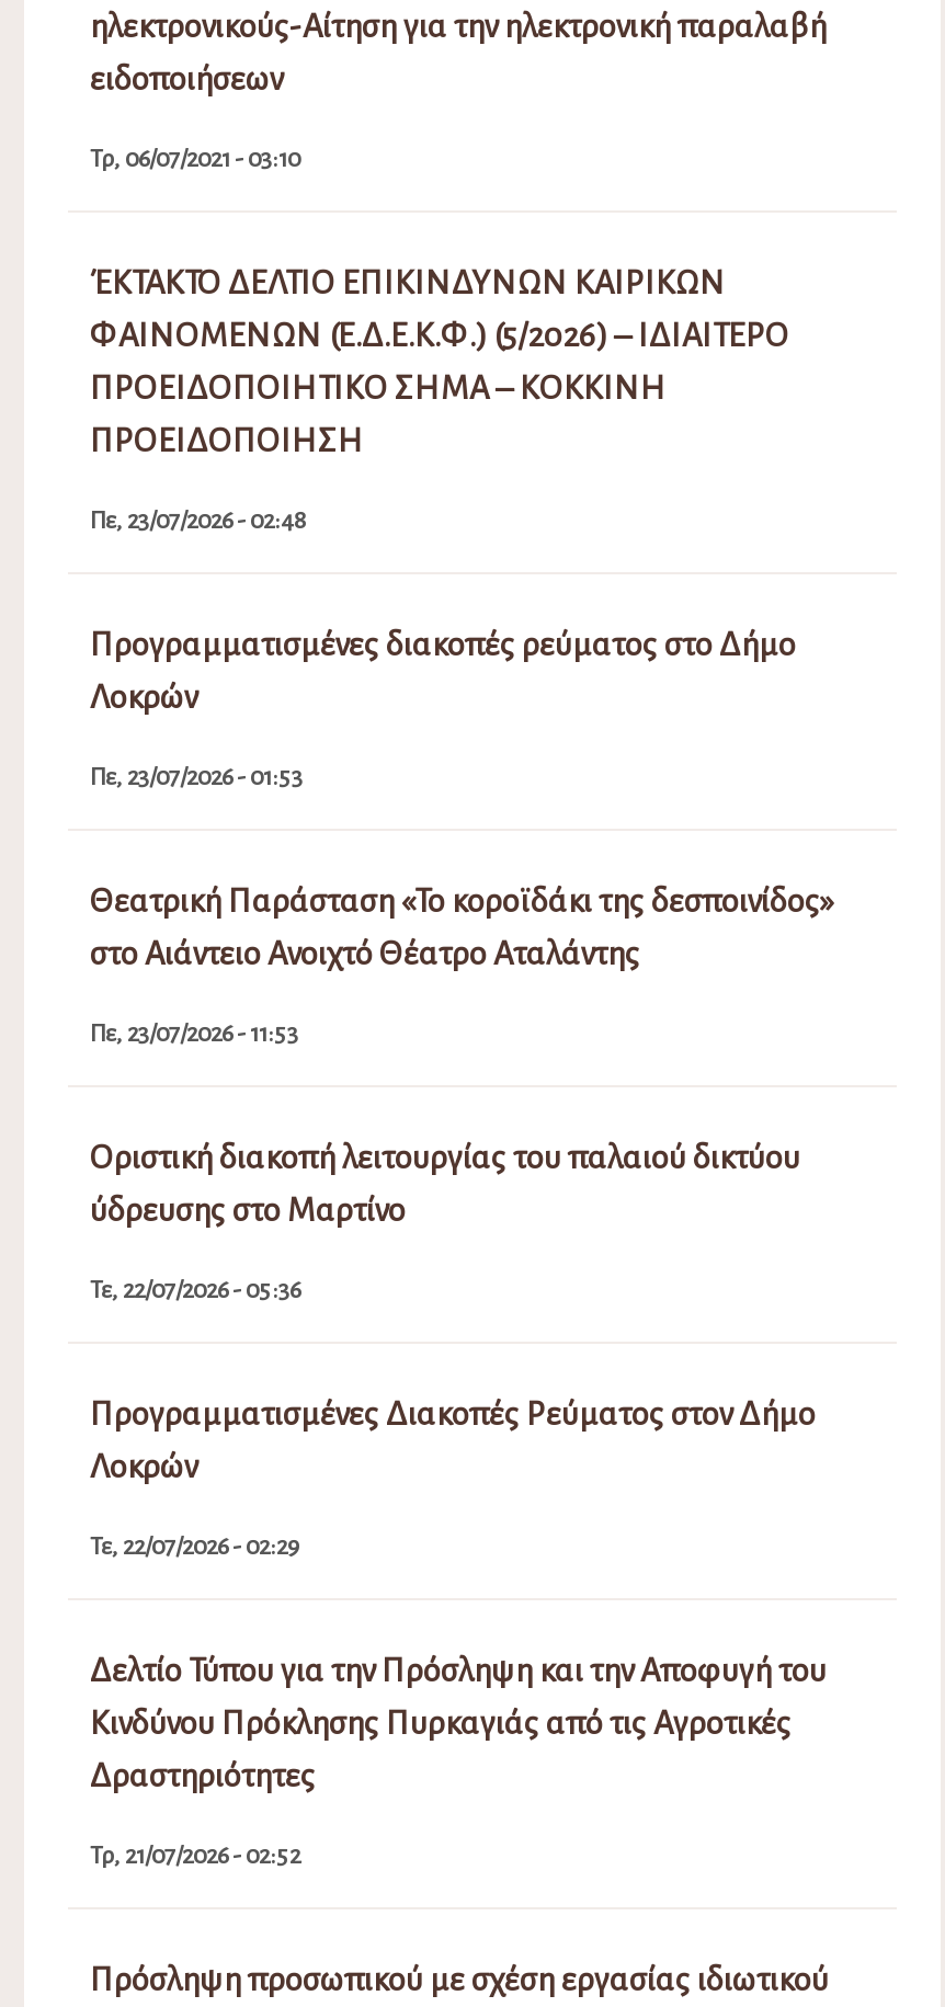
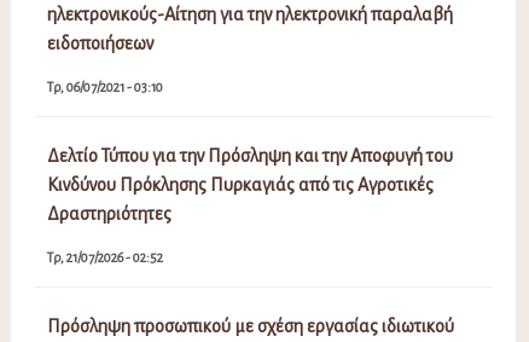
[90,266,789,534] ΈΚΤΑΚΤΟ ΔΕΛΤΙΟ ΕΠΙΚΙΝΔΥΝΩΝ ΚΑΙΡΙΚΩΝ | ΦΑΙΝΟΜΕΝΩΝ (Ε.Δ.Ε.Κ.Φ.) (5/2026) – ΙΔΙΑΙΤΕΡΟ | ΠΡΟΕΙΔΟΠΟΙΗΤΙΚΟ ΣΗΜΑ – ΚΟΚΚΙΝΗ | ΠΡΟΕΙΔΟΠΟΙΗΣΗ | Πε, 23/07/2026 - 02:48 -> none
[90,628,796,790] Προγραμματισμένες διακοπές ρεύματος στο Δήμο | Λοκρών | Πε, 23/07/2026 - 01:53 -> none
[90,884,833,1047] Θεατρική Παράσταση «Το κοροϊδάκι της δεσποινίδος» | στο Αιάντειο Ανοιχτό Θέατρο Αταλάντης | Πε, 23/07/2026 - 11:53 -> none
[90,1141,800,1303] Οριστική διακοπή λειτουργίας του παλαιού δικτύου | ύδρευσης στο Μαρτίνο | Τε, 22/07/2026 - 05:36 -> none
[90,1397,816,1560] Προγραμματισμένες Διακοπές Ρεύματος στον Δήμο | Λοκρών | Τε, 22/07/2026 - 02:29 -> none

